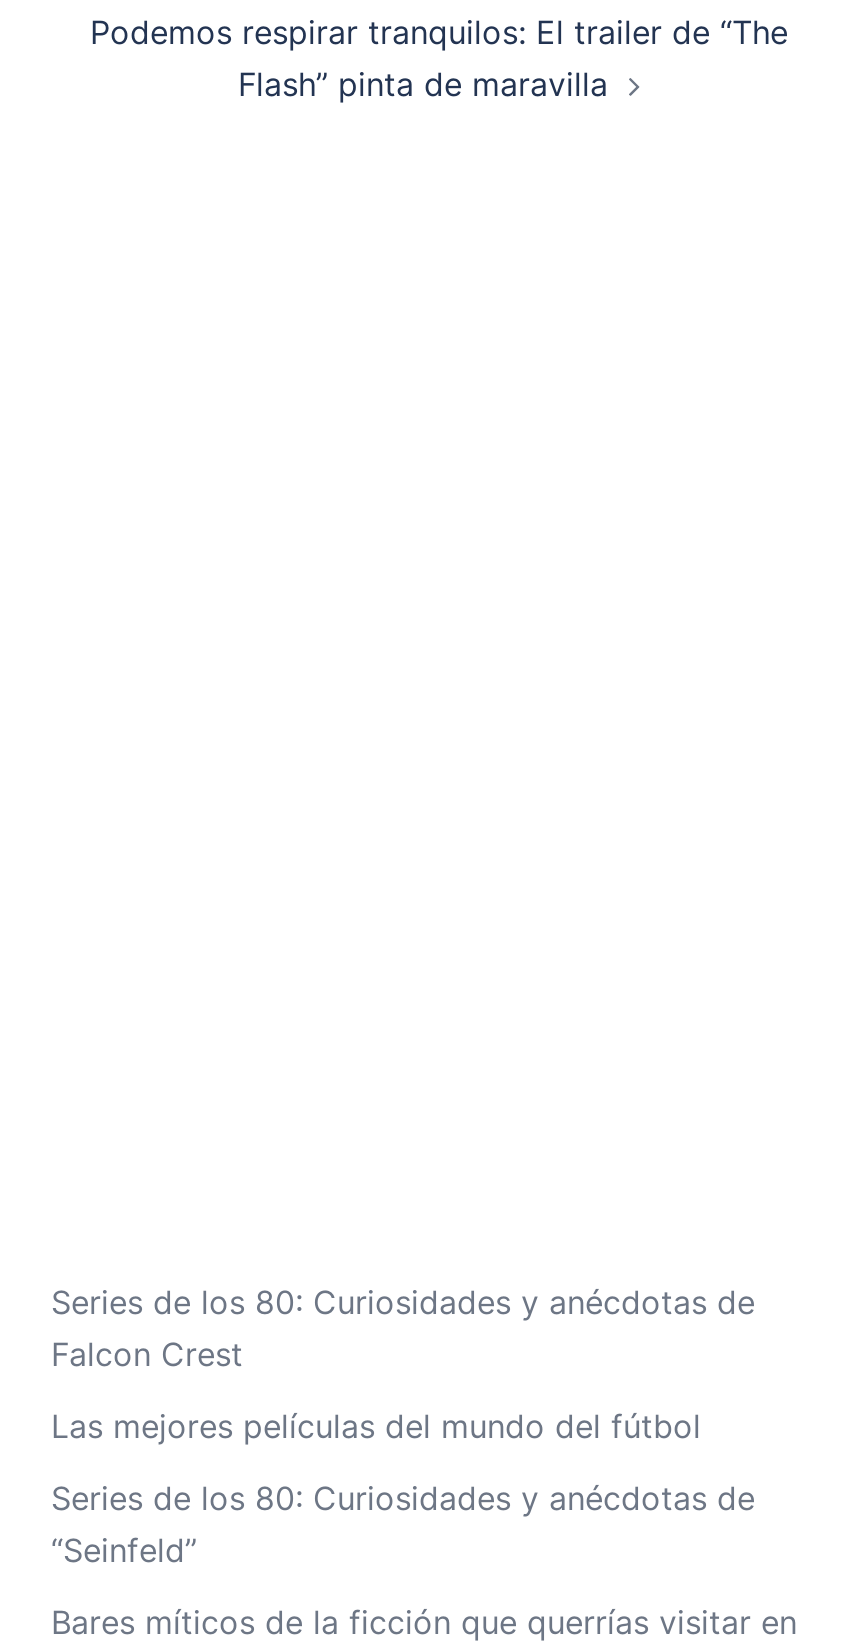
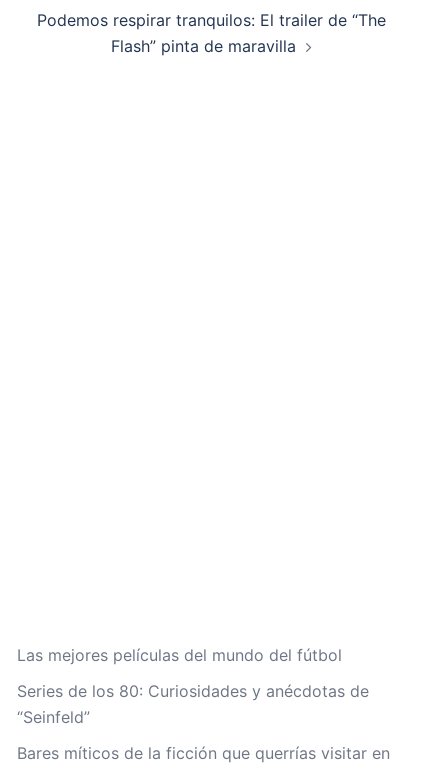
[51,1283,755,1375] Series de los 80: Curiosidades y anécdotas de | Falcon Crest -> none

